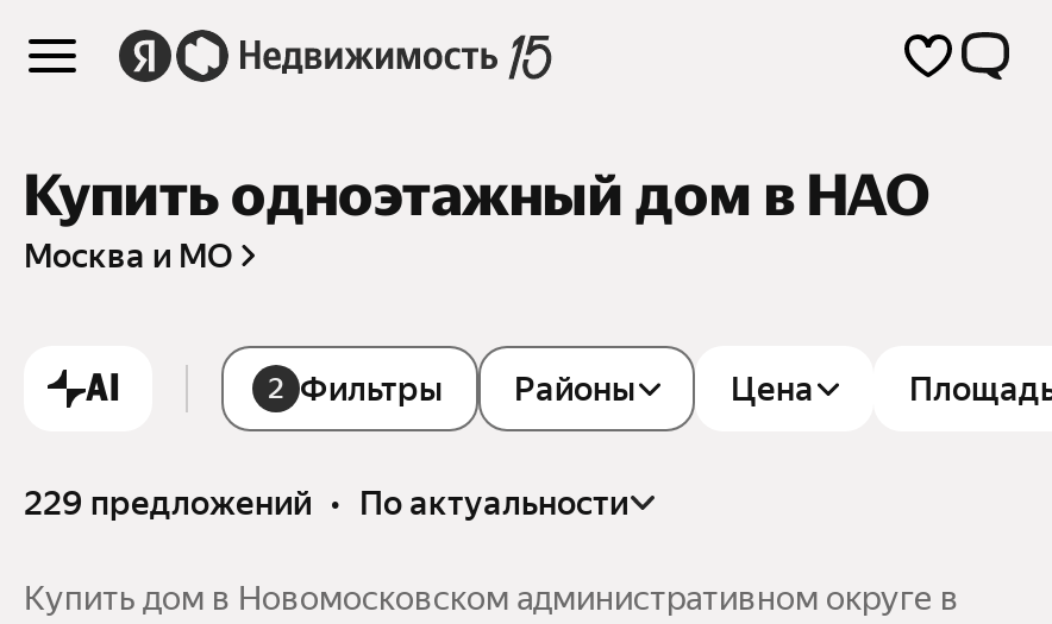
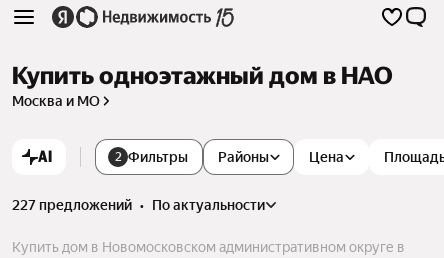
[24,483,628,521] 229 предложений • по актуальности -> [12,197,265,213] 227 предложений • по актуальности

